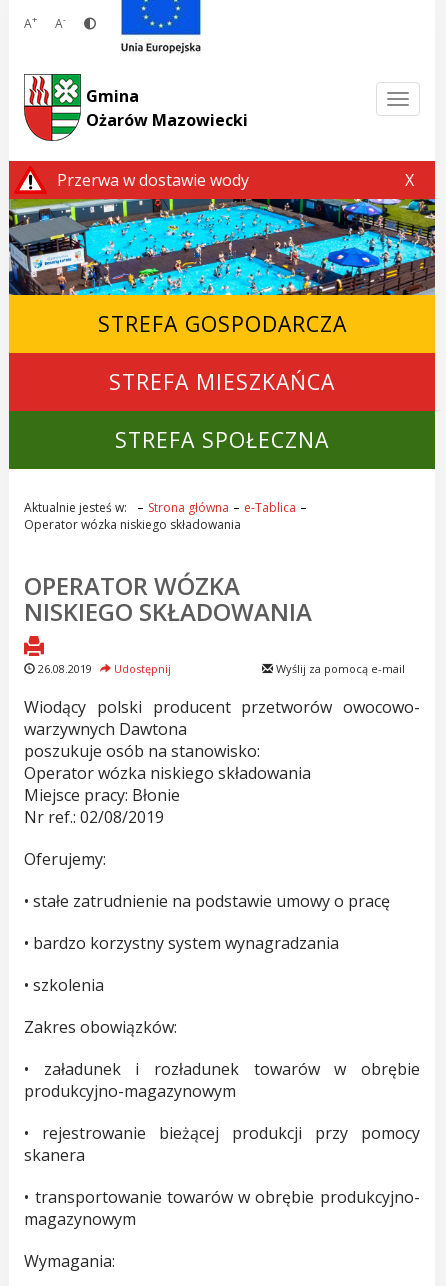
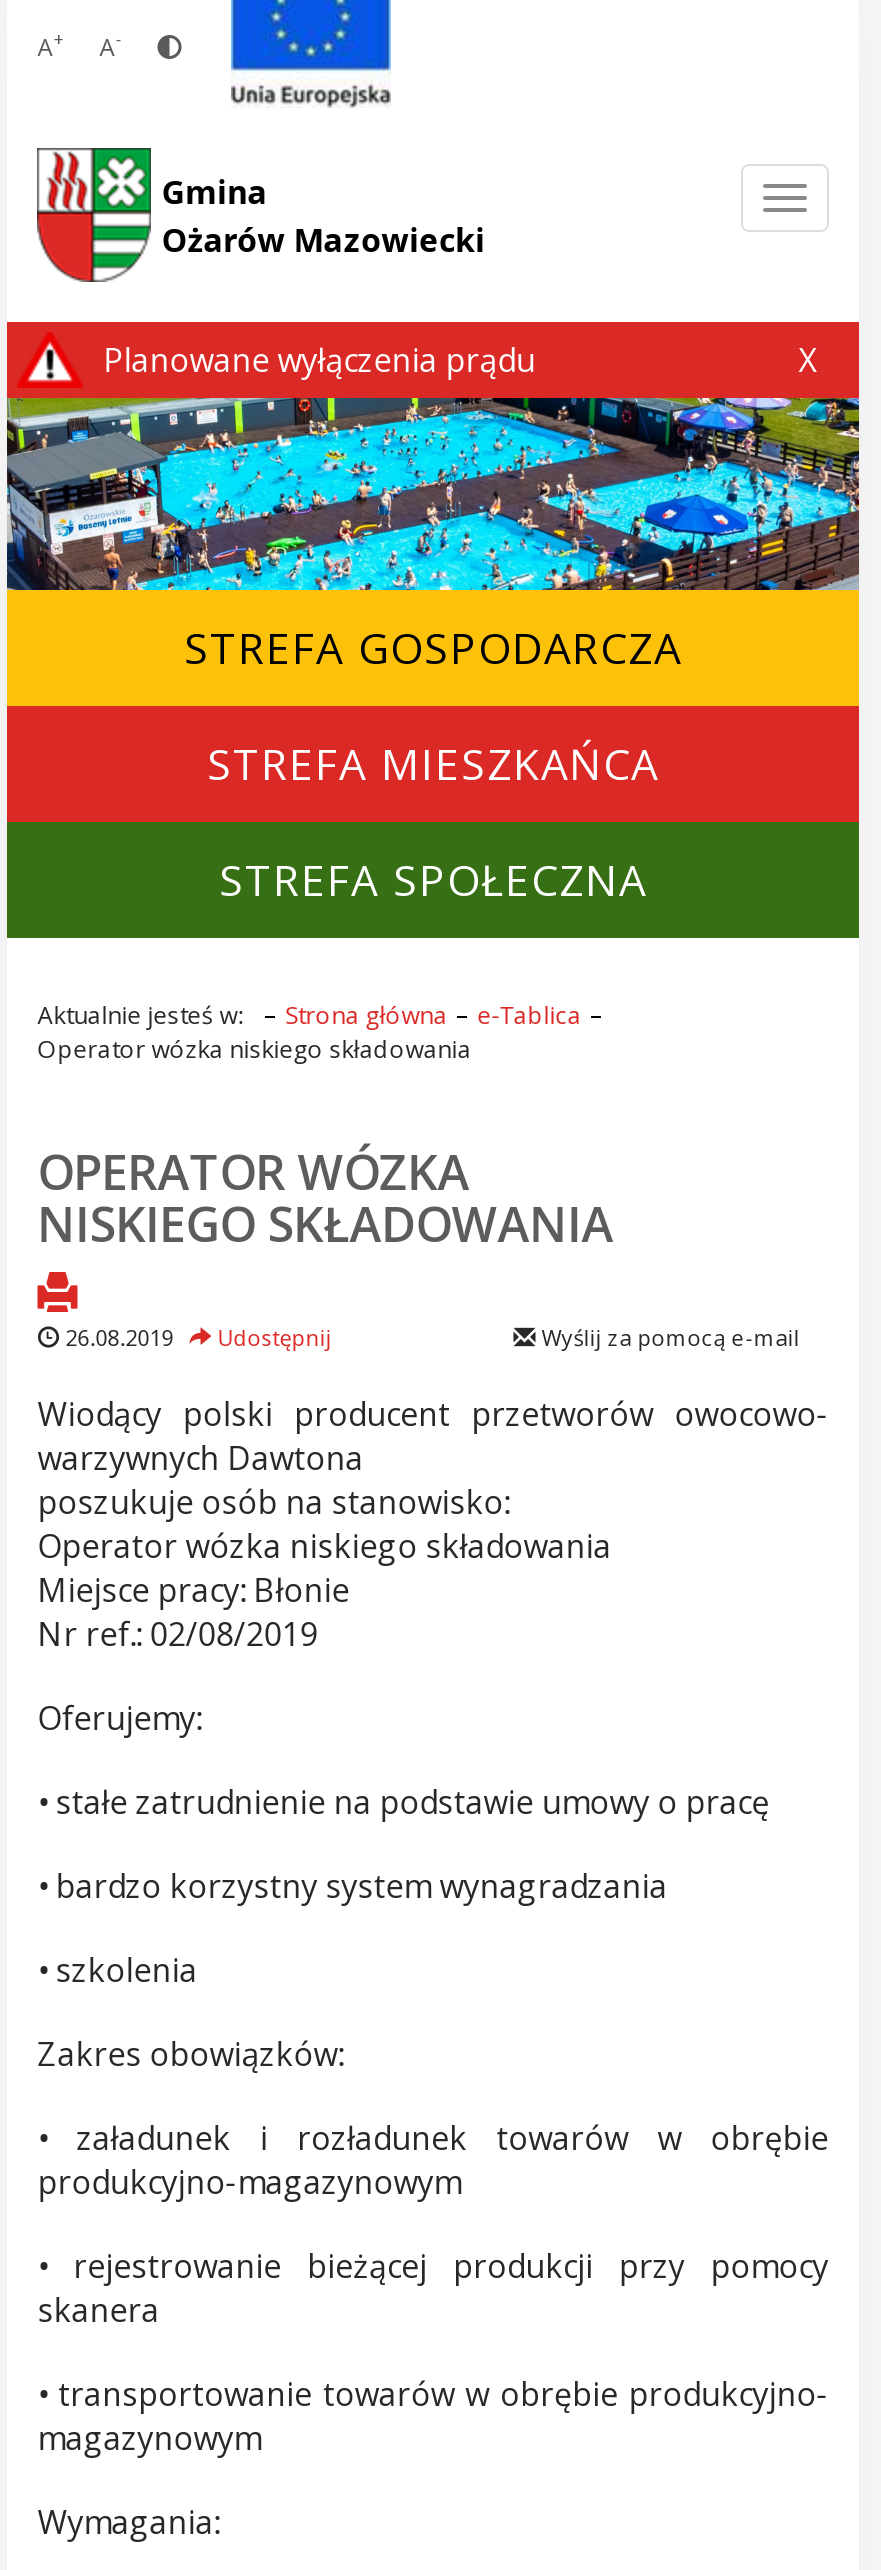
[57,169,249,191] Przerwa w dostawie wody -> [103,339,535,383] Planowane wyłączenia prądu

